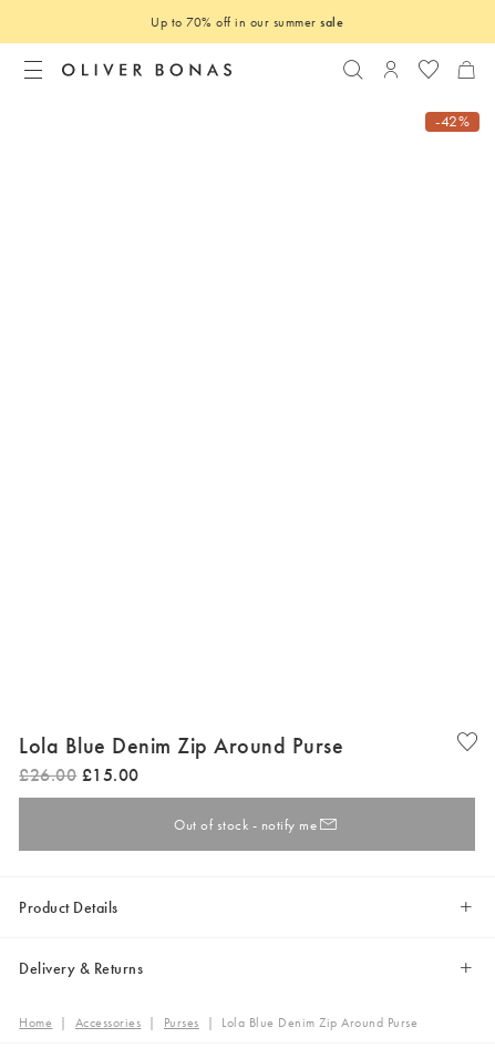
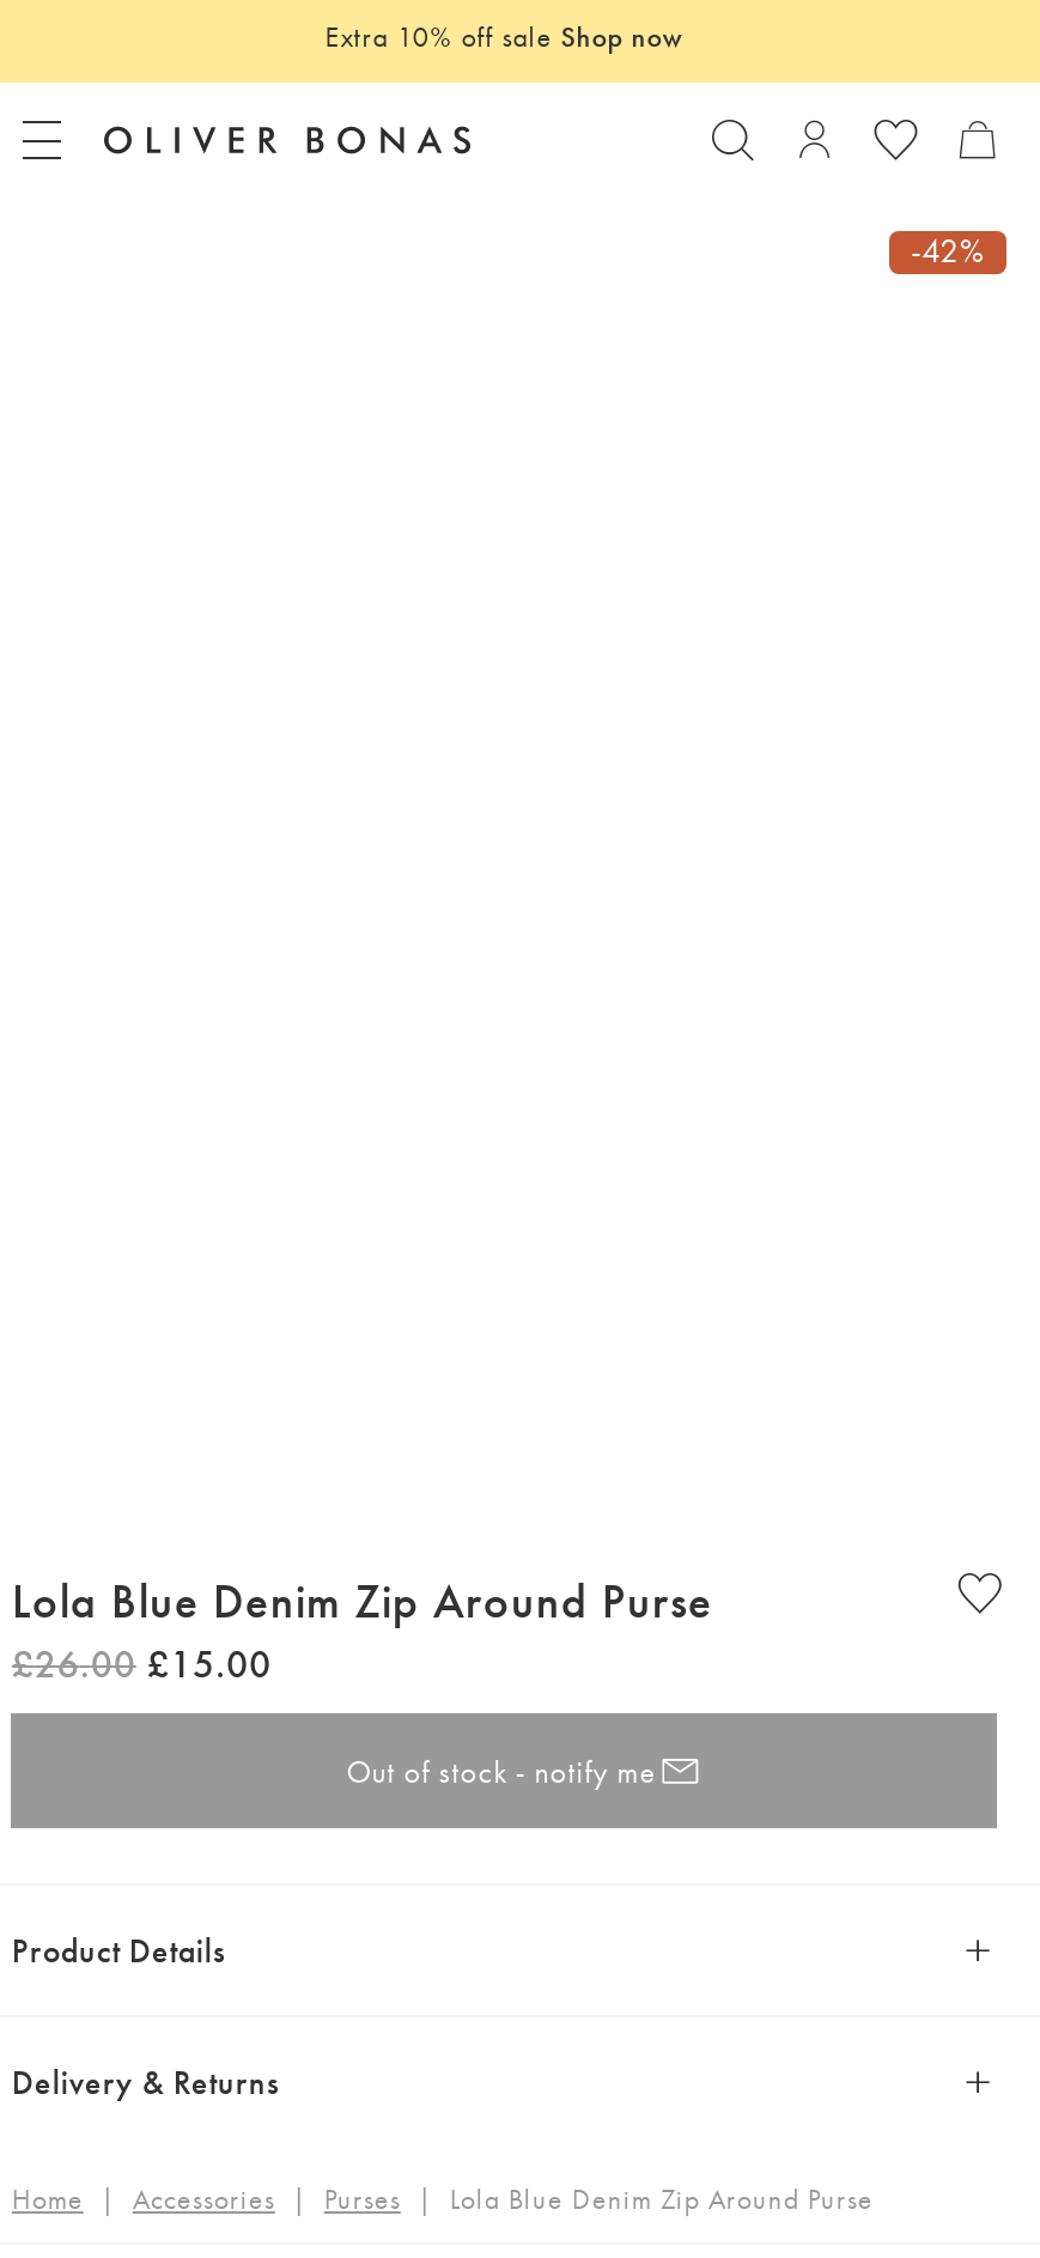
[151,13,343,31] Up to 70% off in our summer sale -> [325,17,683,56] Extra 10% off sale Shop now

